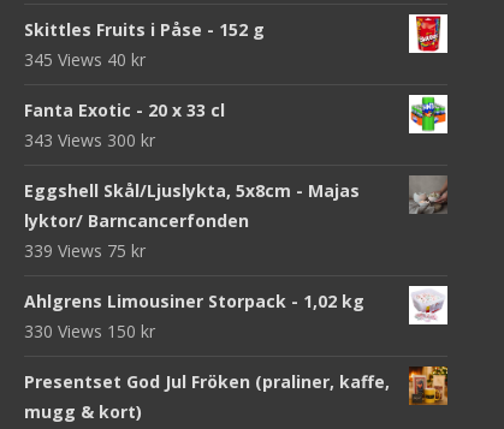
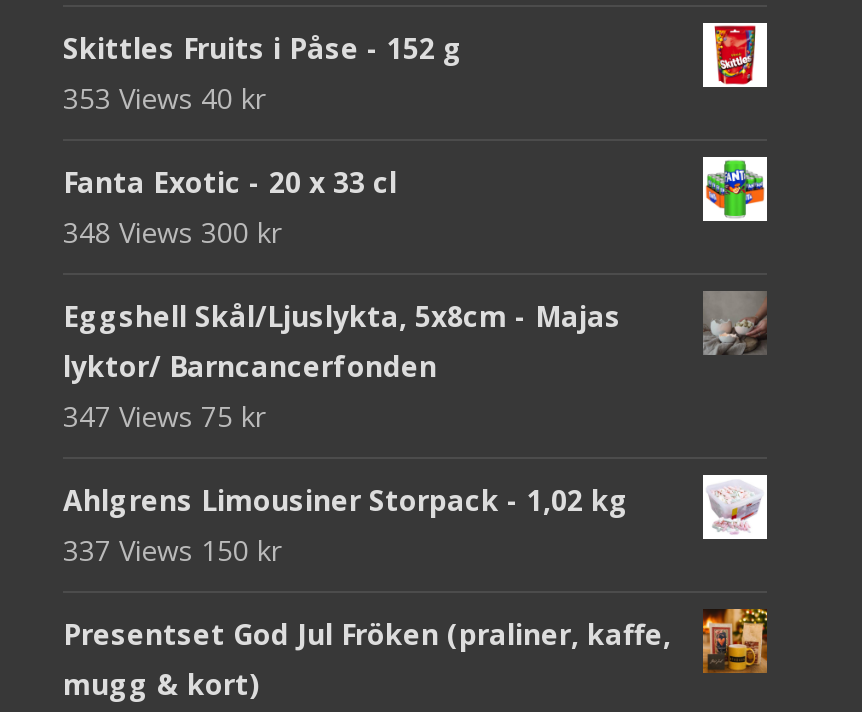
[24,48,146,71] 345 Views 40 kr -> [63,79,265,117] 353 Views 40 kr
[24,129,155,151] 343 Views 300 kr -> [63,213,281,251] 348 Views 300 kr
[24,239,146,262] 339 Views 75 kr -> [63,397,265,435] 347 Views 75 kr
[24,320,155,342] 330 Views 150 kr -> [63,531,281,569] 337 Views 150 kr

